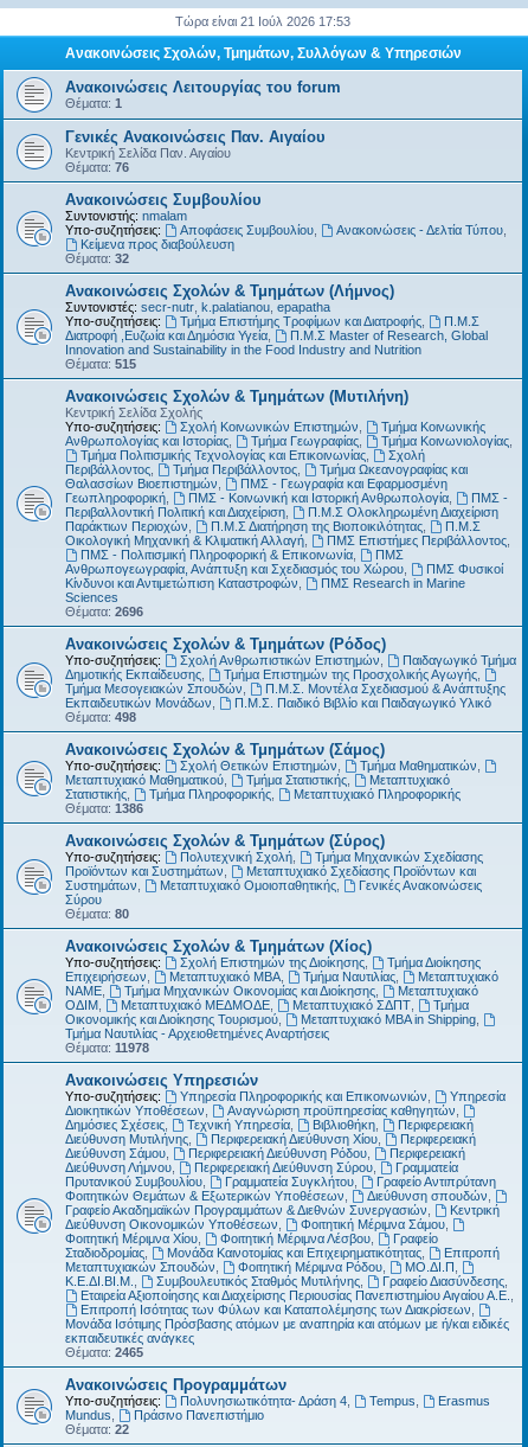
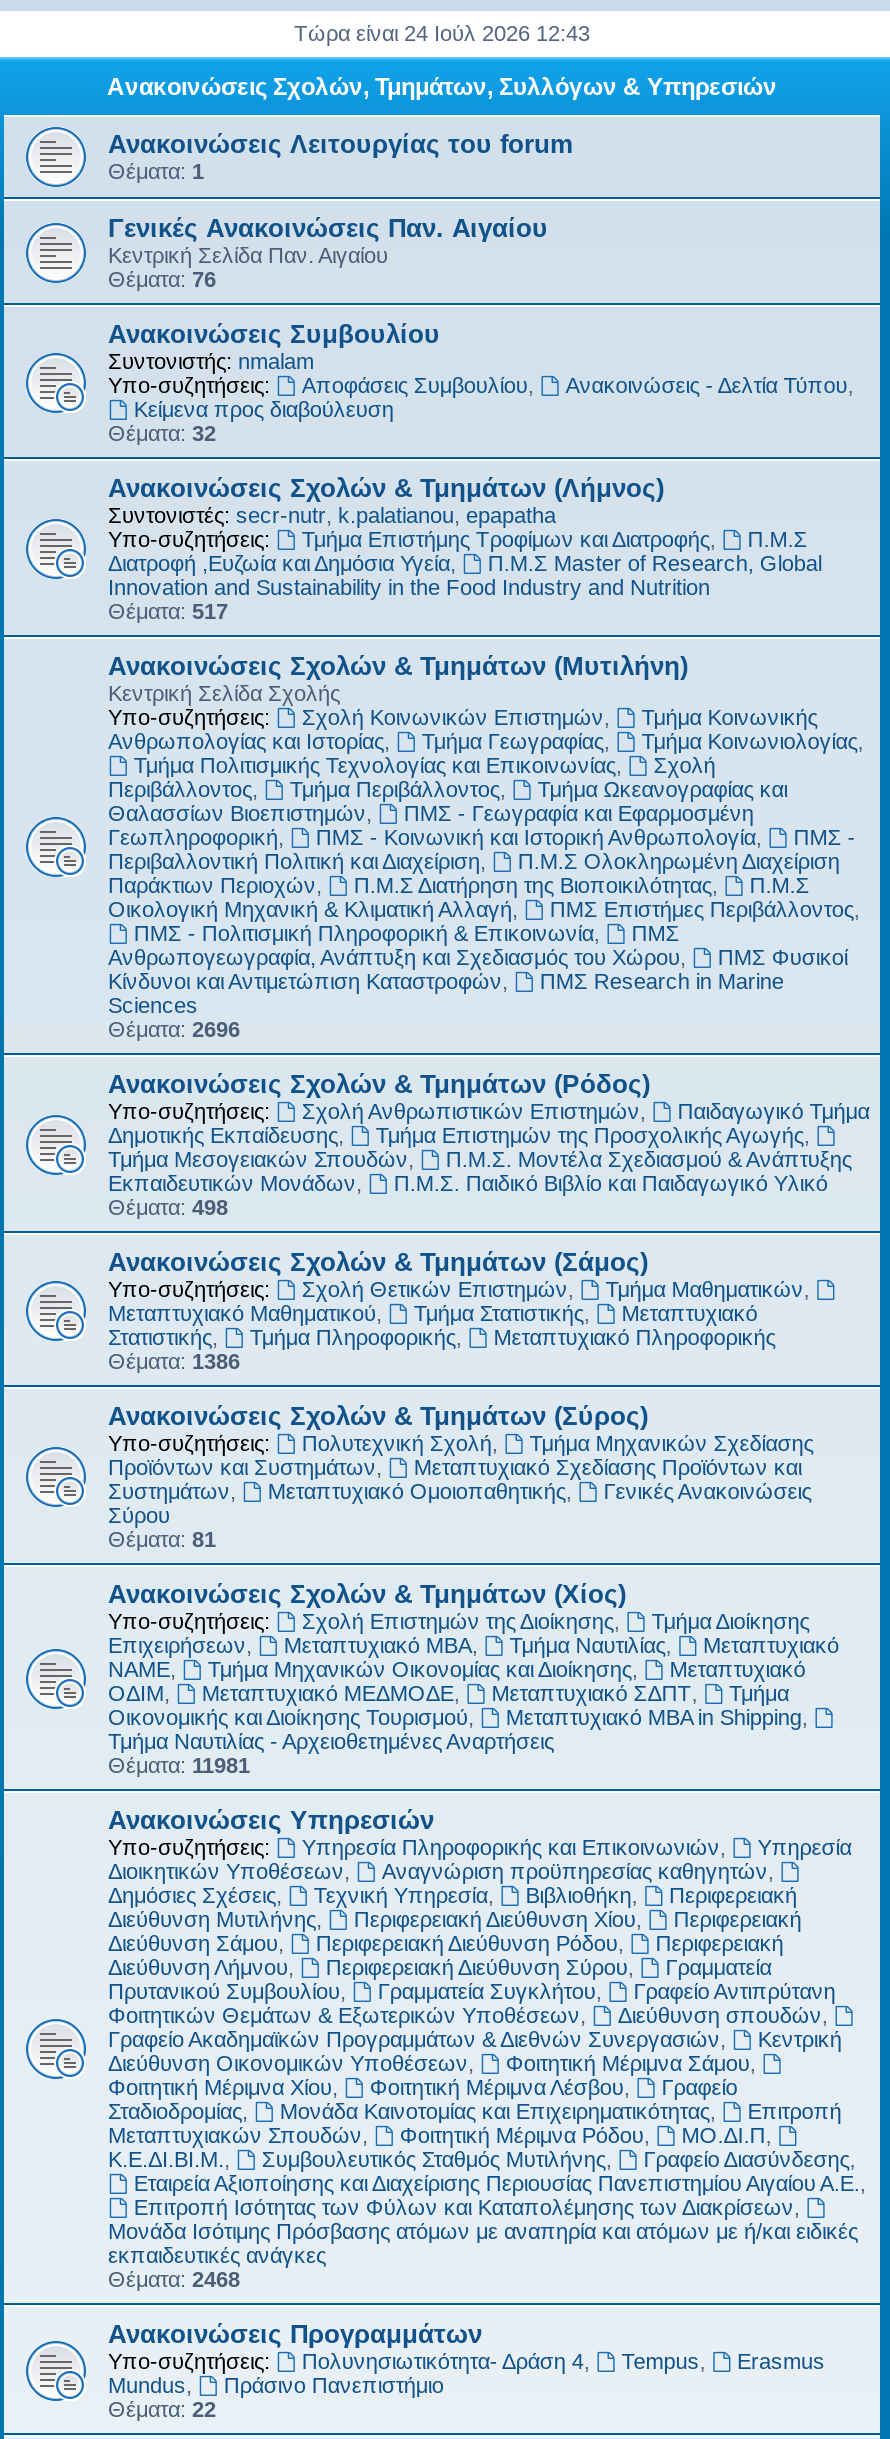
[175,14,350,28] Τώρα είναι 21 Ιούλ 2026 17:53 -> [294,21,590,45] Τώρα είναι 24 Ιούλ 2026 12:43
[65,357,136,371] Θέματα: 515 -> [108,599,228,623] Θέματα: 517
[65,907,129,921] Θέματα: 80 -> [108,1527,216,1551] Θέματα: 81
[65,1041,149,1055] Θέματα: 11978 -> [108,1753,250,1777] Θέματα: 11981
[65,1345,143,1359] Θέματα: 2465 -> [108,2267,240,2291] Θέματα: 2468

